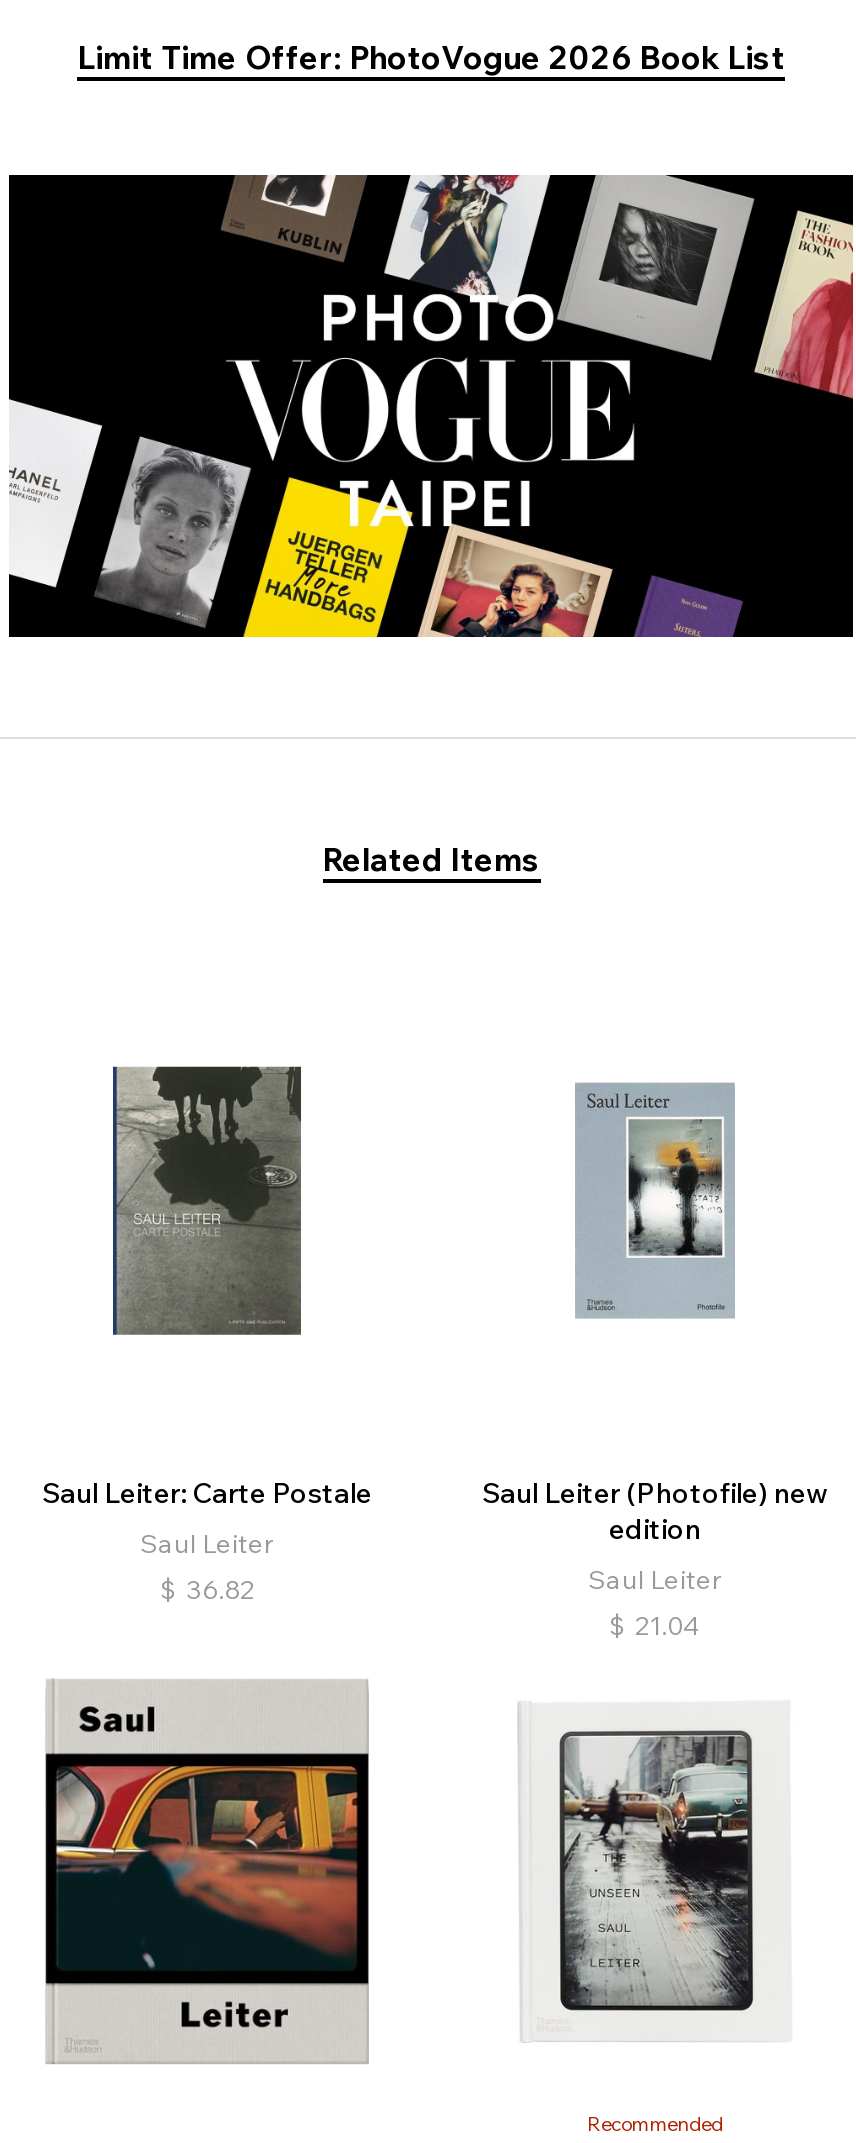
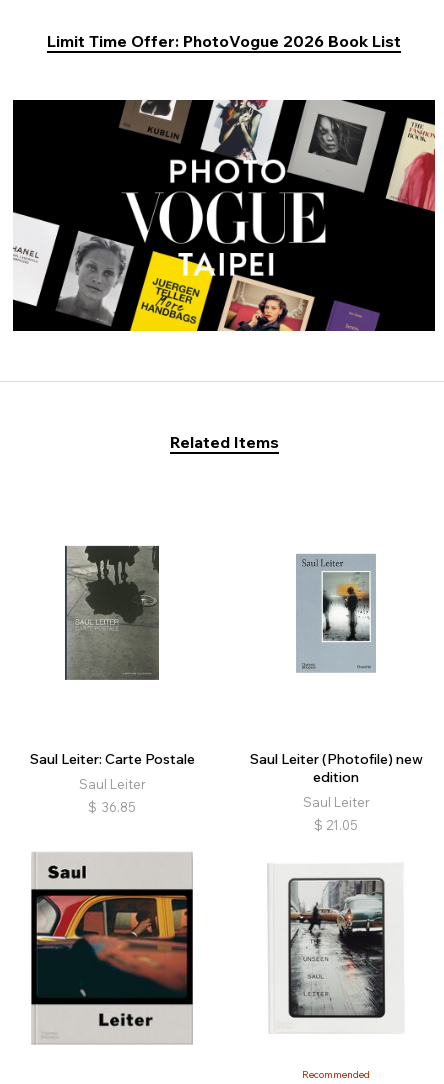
[160,1573,254,1605] $ 36.82 -> [88,799,136,815] $ 36.85
[609,1609,701,1641] $ 21.04 -> [313,817,358,833] $ 21.05

